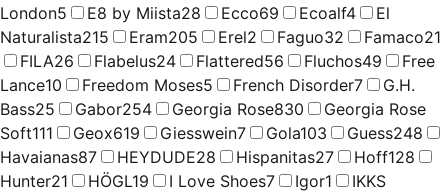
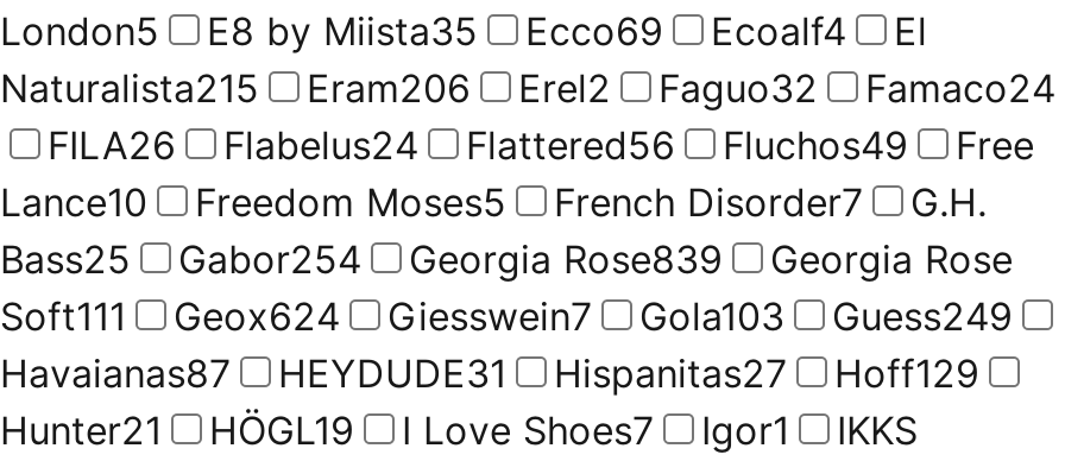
[0,3,390,23] London5 E8 by Miista28 Ecco69 Ecoalf4 El -> [0,7,927,54] London5 E8 by Miista35 Ecco69 Ecoalf4 El
[129,27,198,47] Eram205 -> [307,64,471,111] Eram206
[364,27,441,47] Famaco21 -> [865,64,1055,111] Famaco24
[0,99,426,119] Bass25 Gabor254 Georgia Rose830 Georgia Rose -> [0,235,1013,283] Bass25 Gabor254 Georgia Rose839 Georgia Rose
[73,123,140,143] Geox619 -> [174,292,340,340] Geox624
[347,123,423,143] Guess248 -> [832,292,1013,340] Guess249
[117,147,216,167] HEYDUDE28 -> [278,349,506,397] HEYDUDE31
[354,147,415,167] Hoff128 -> [834,349,979,397] Hoff129

